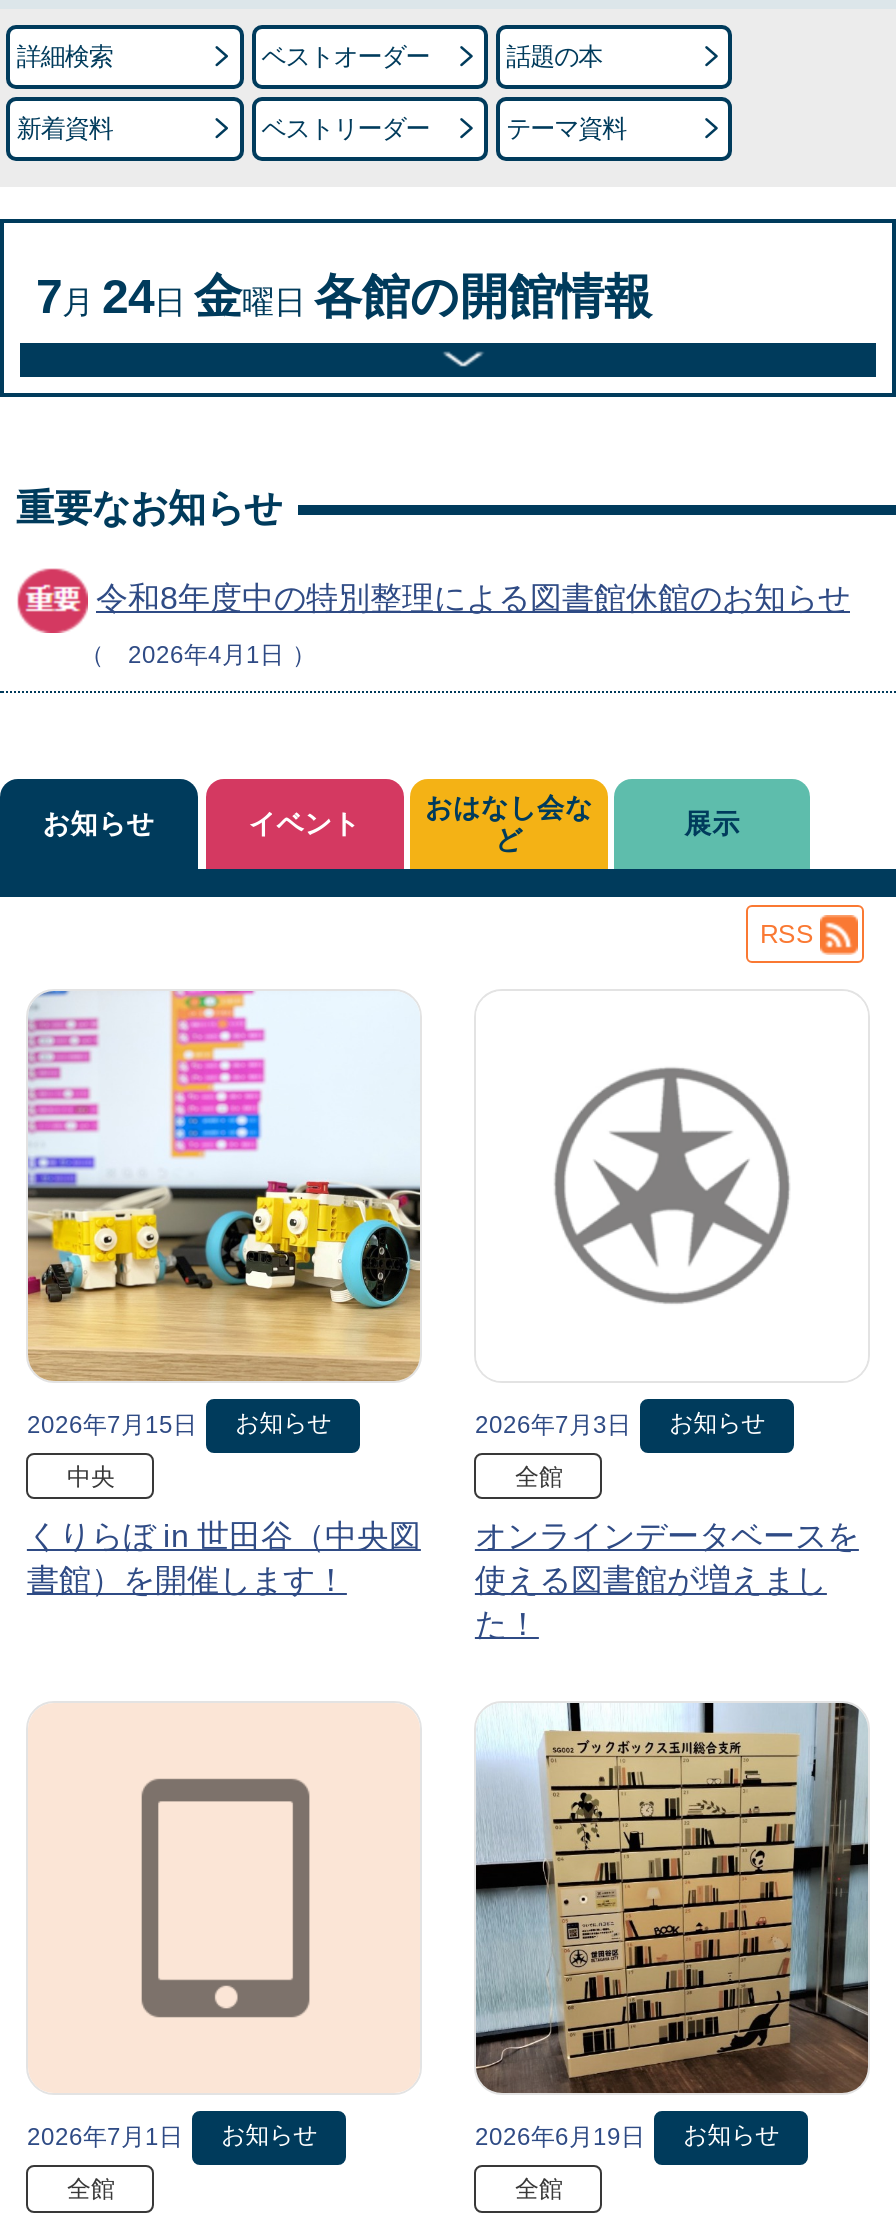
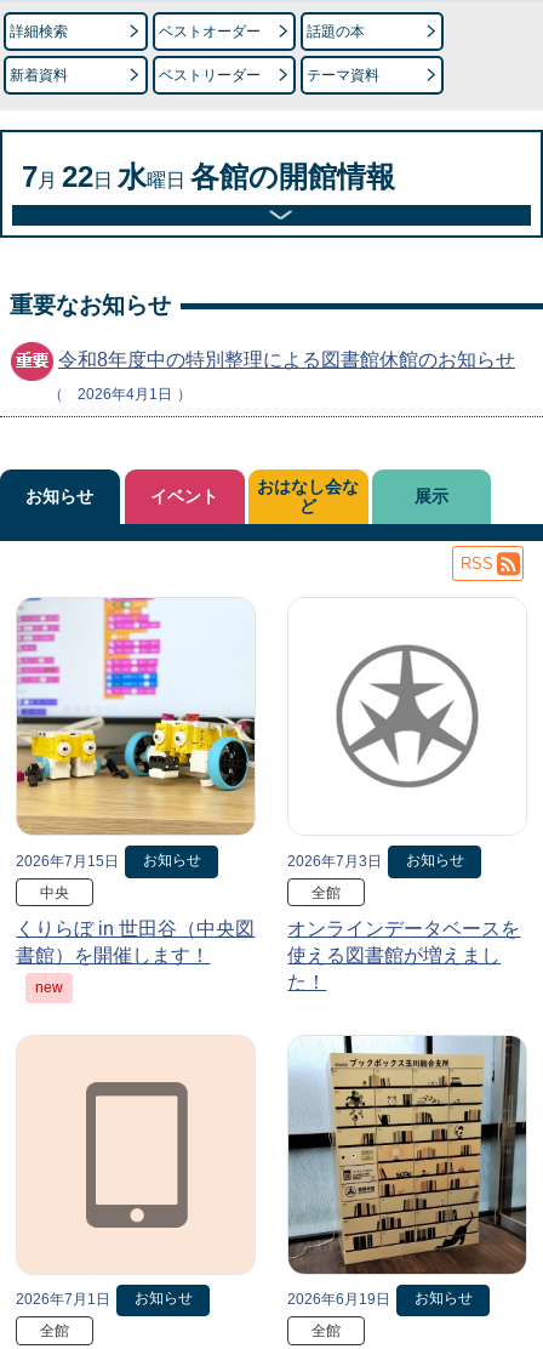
[36,269,652,323] 7月24日金曜日各館の開館情報 -> [22,160,395,193] 7月22日水曜日各館の開館情報
none -> [36,979,64,995] new

